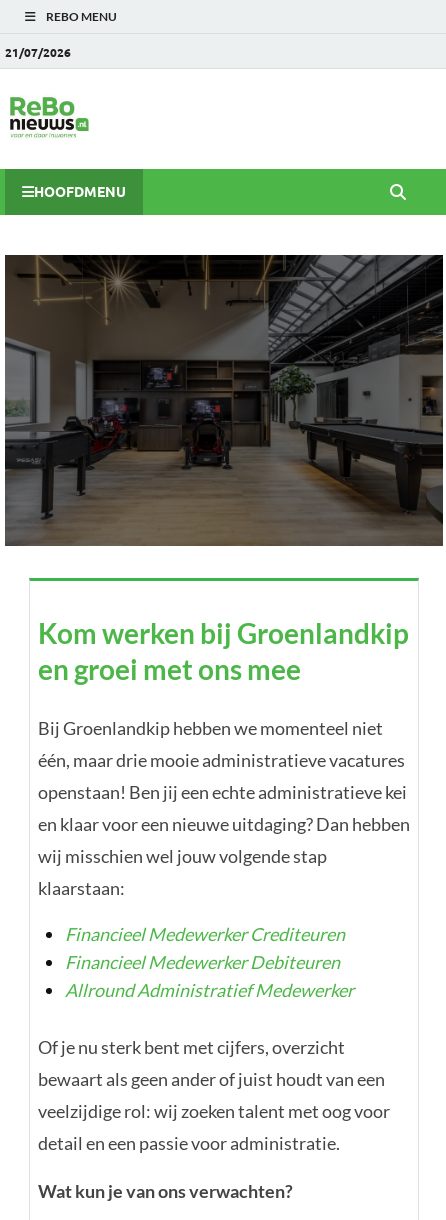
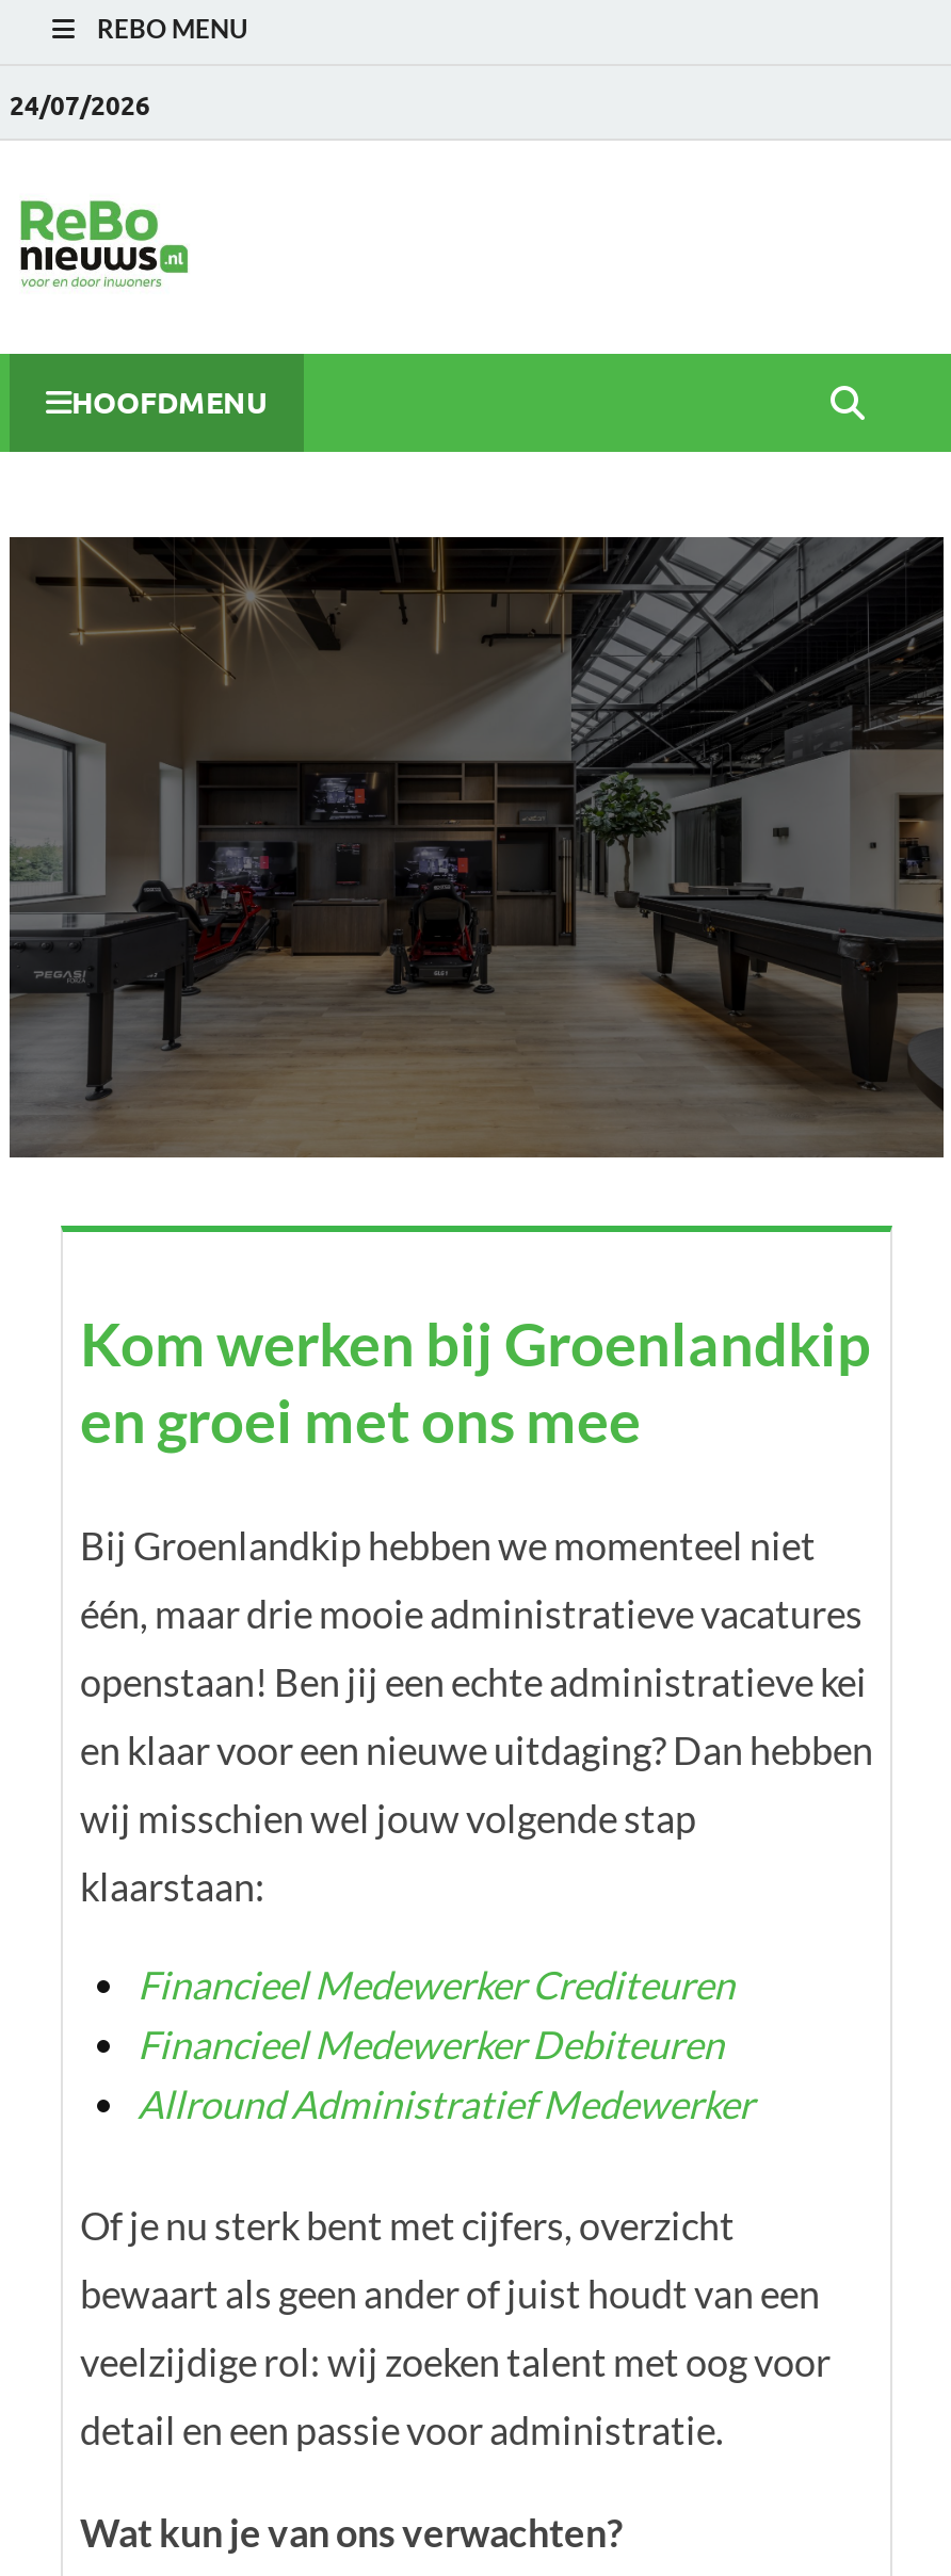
[5,43,71,59] 21/07/2026 -> [10,86,150,120] 24/07/2026

